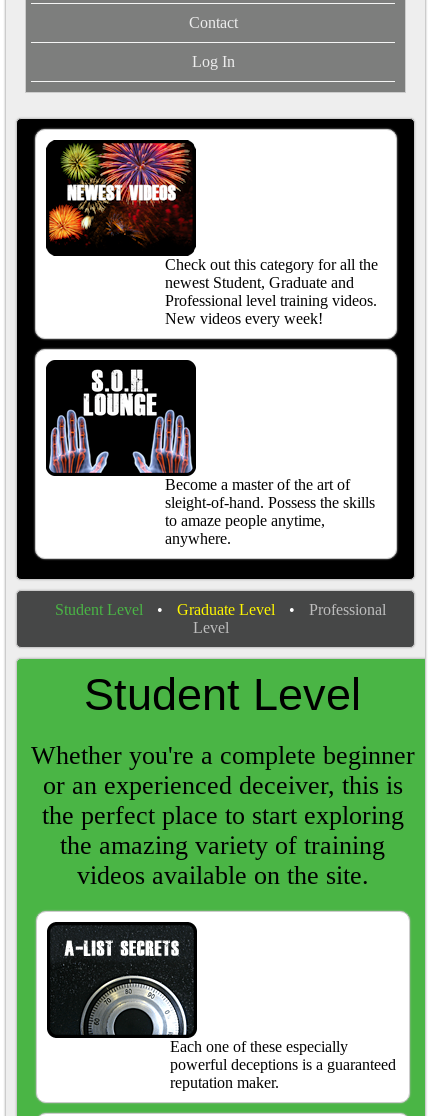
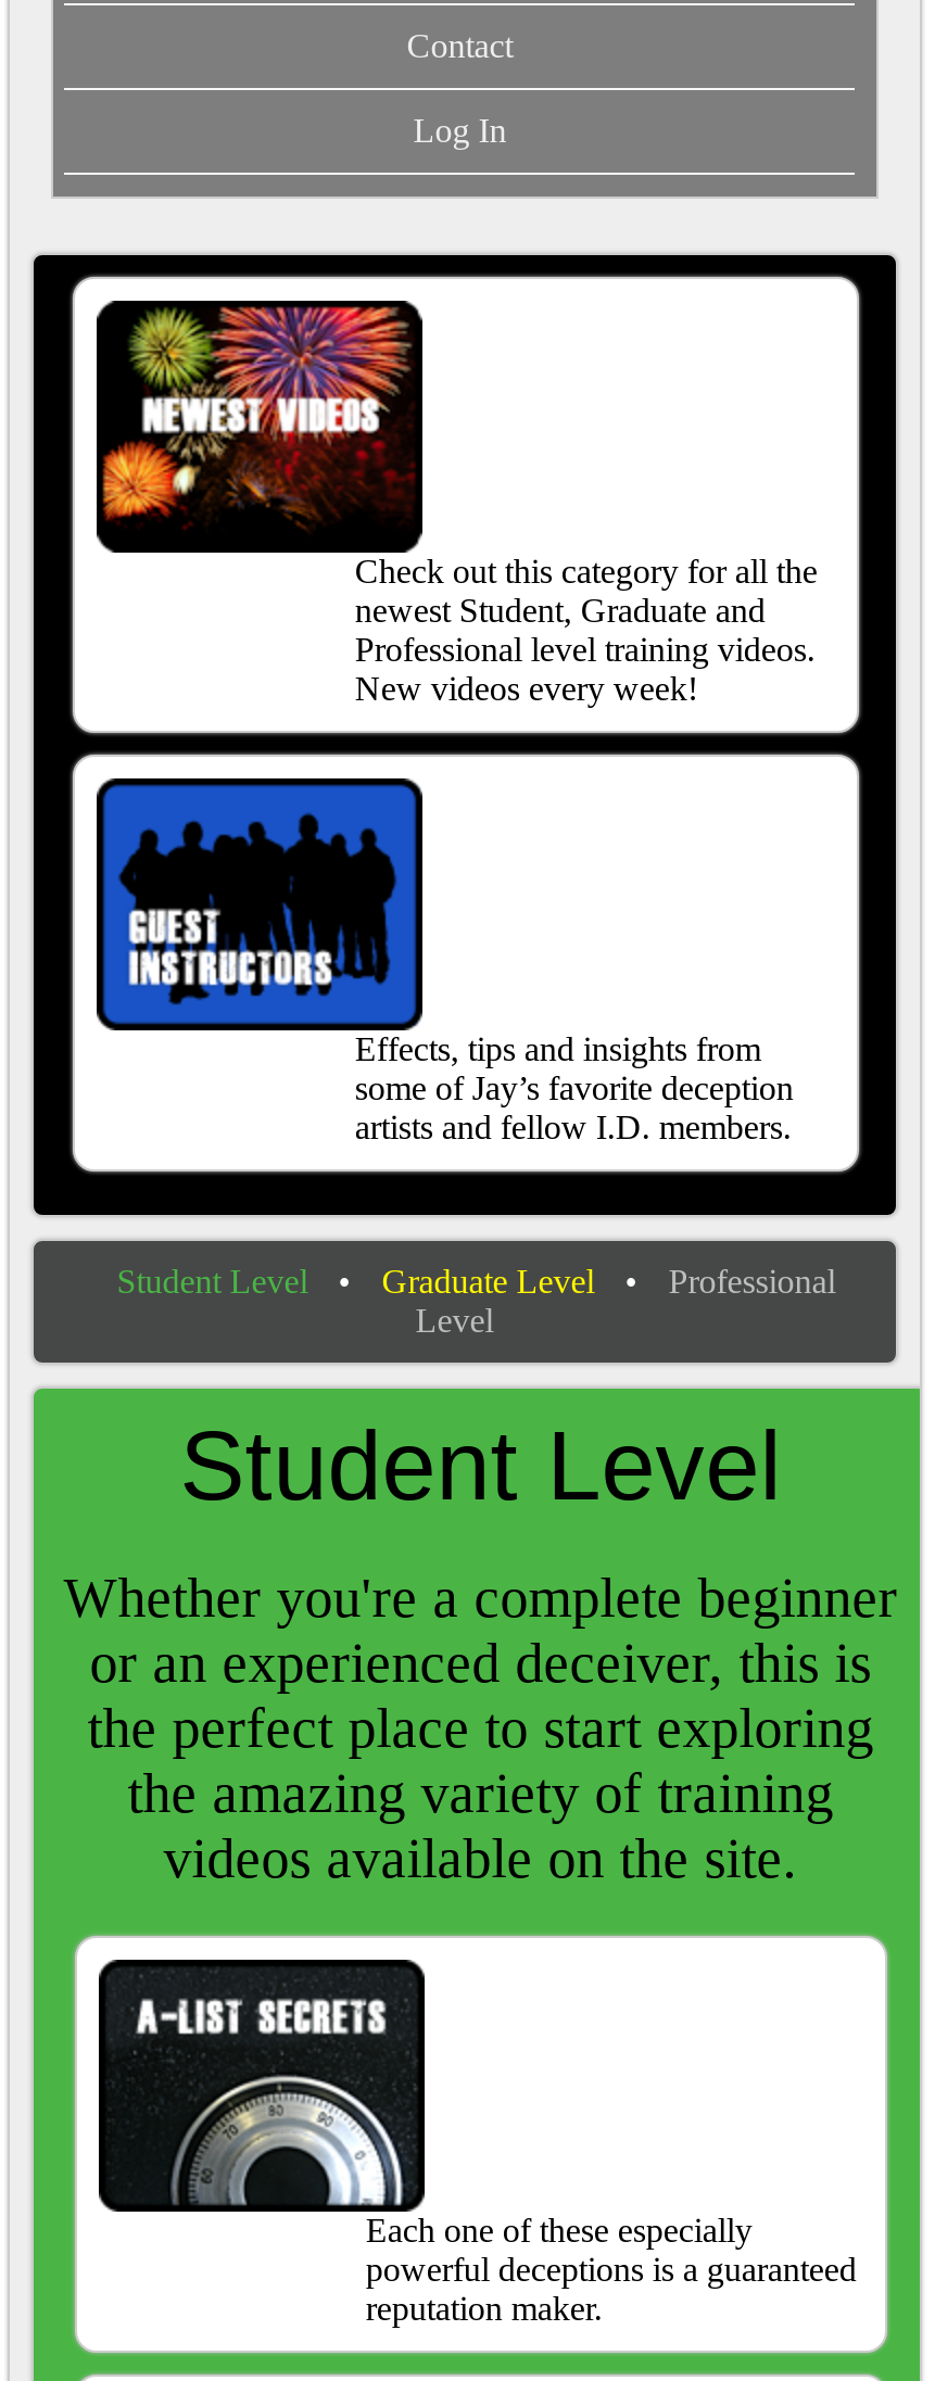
[48,366,375,547] [image] | Become a master of the art of | sleight-of-hand. Possess the skills | to amaze people anytime, | anywhere. -> [101,783,793,1145] [image] | Effects, tips and insights from | some of Jay’s favorite deception | artists and fellow I.D. members.

